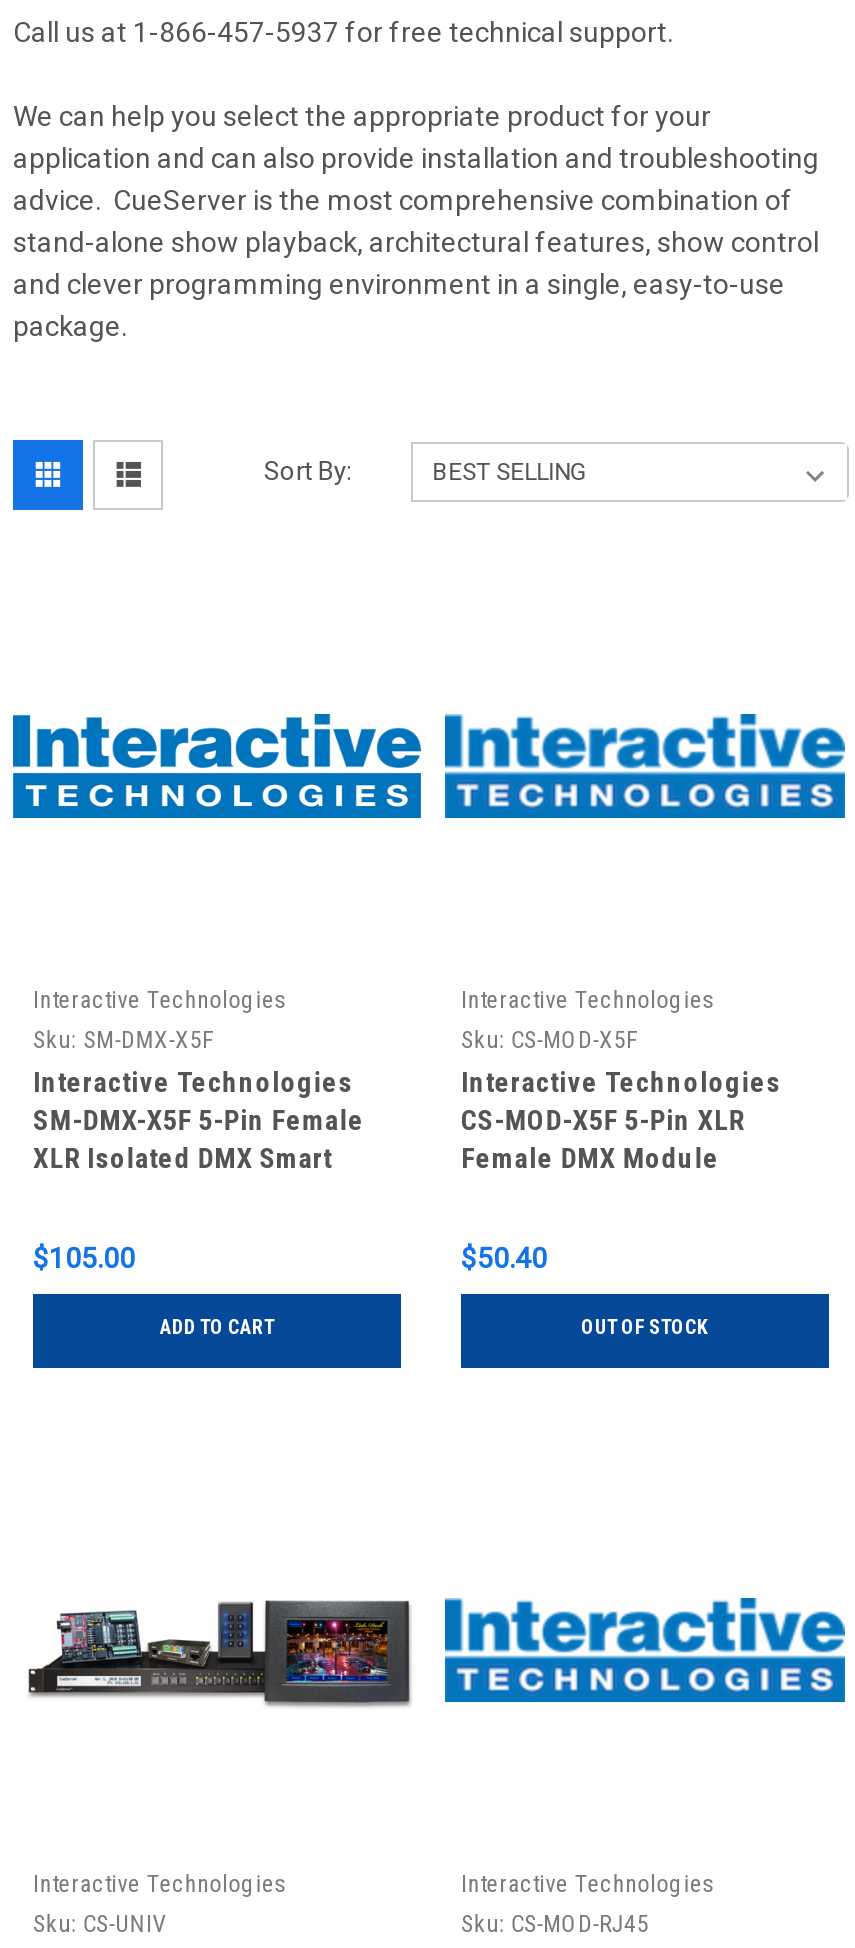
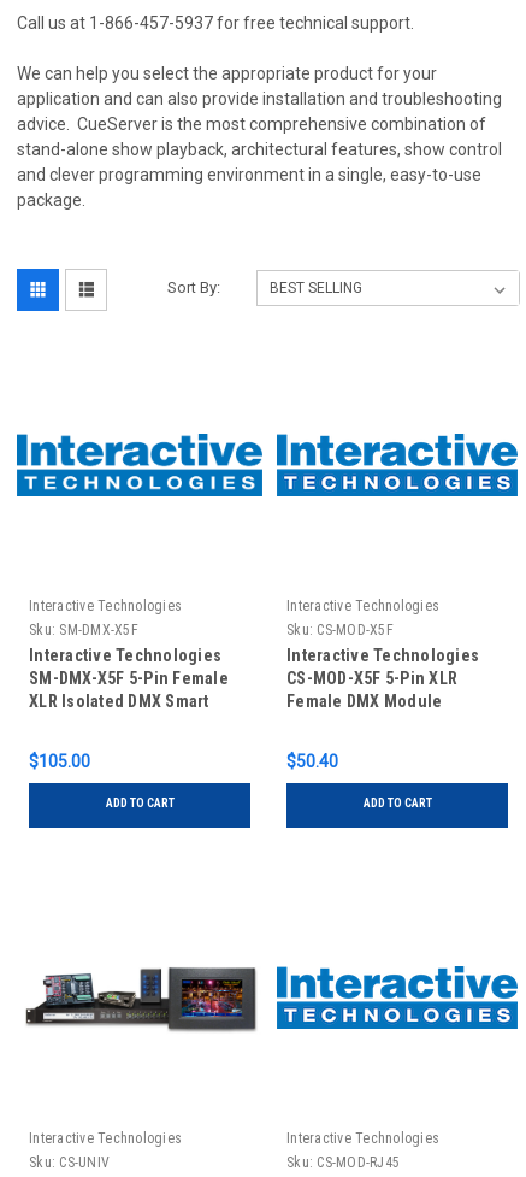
[581,1316,709,1338] OUT OF STOCK -> [363,796,432,810] ADD TO CART

